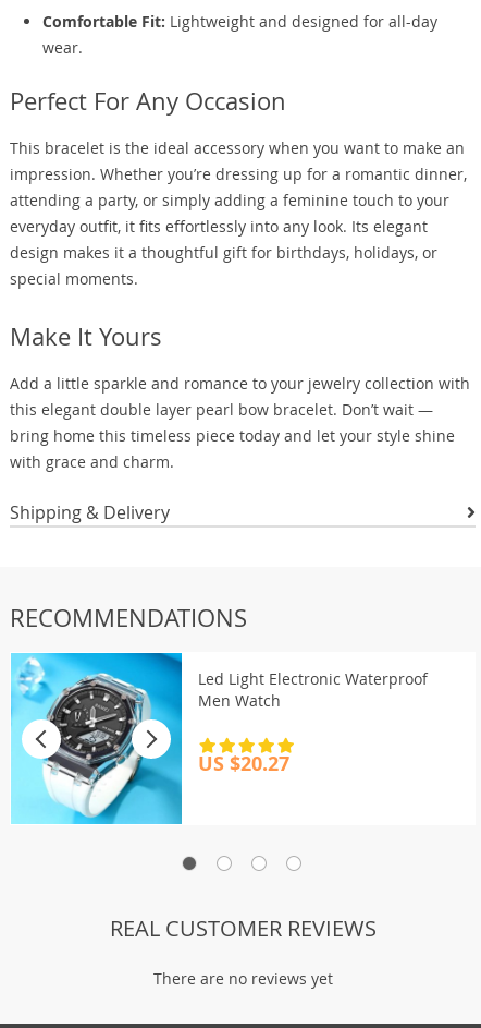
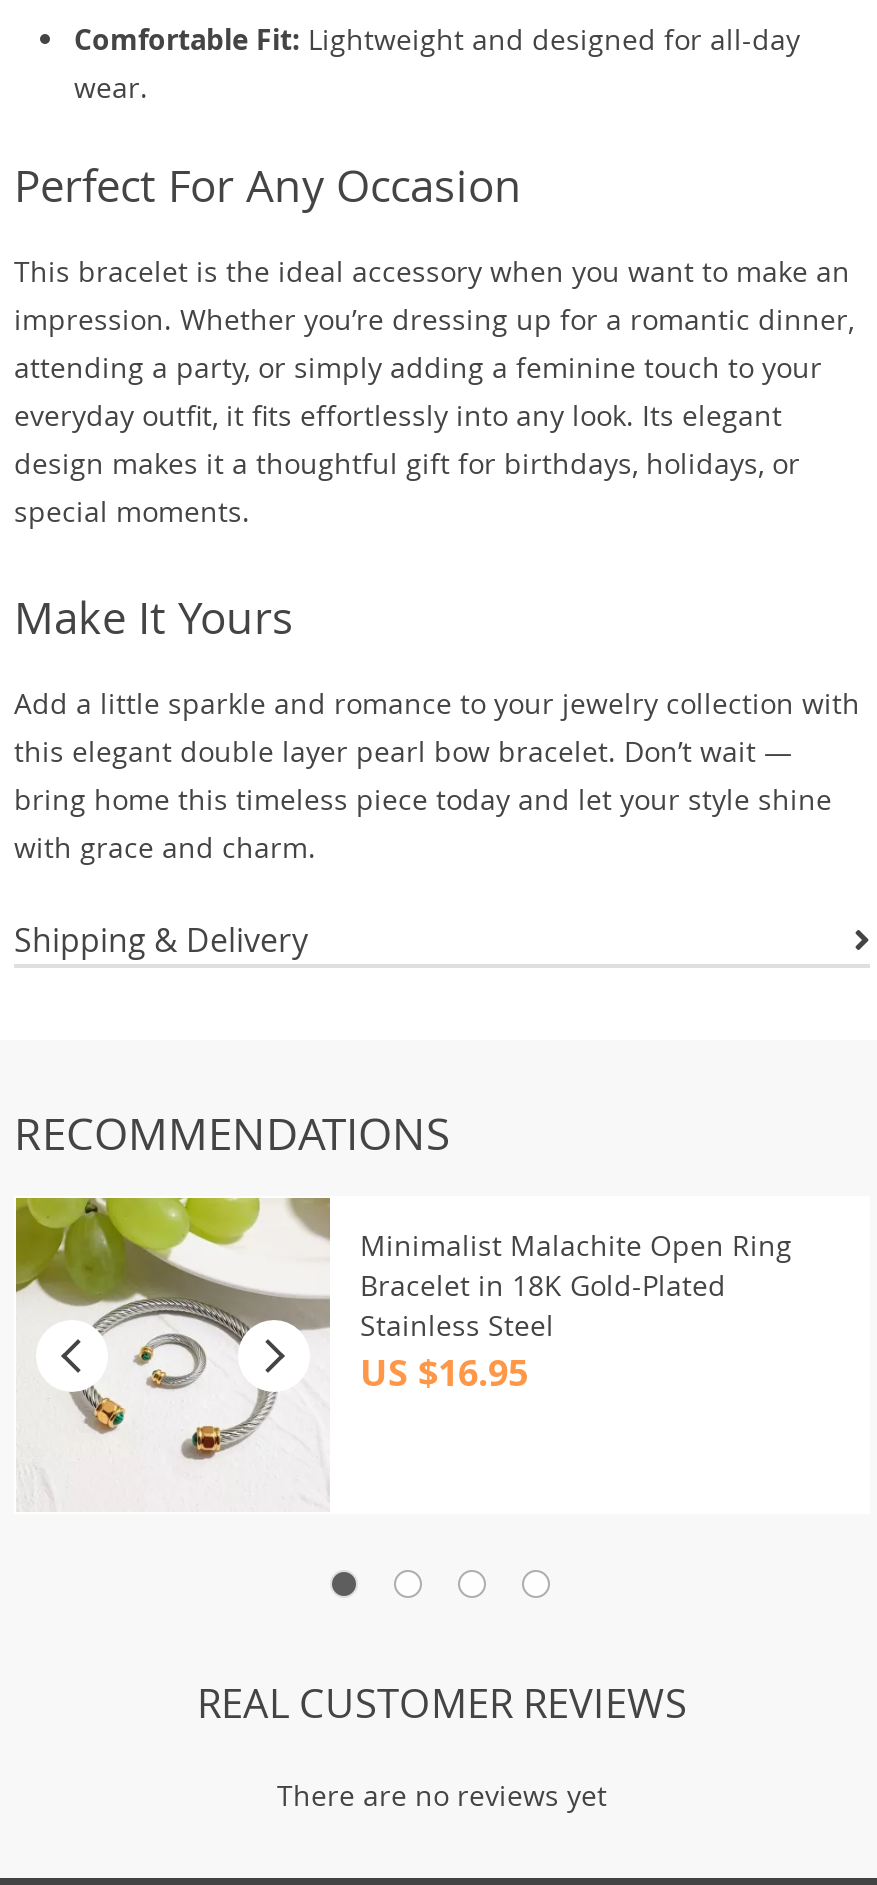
[10,652,428,825] [image] | Led Light Electronic Waterproof | Men Watch | US $20.27 -> [14,1196,792,1512] [image] | Minimalist Malachite Open Ring | Bracelet in 18K Gold-Plated | Stainless Steel | US $16.95

